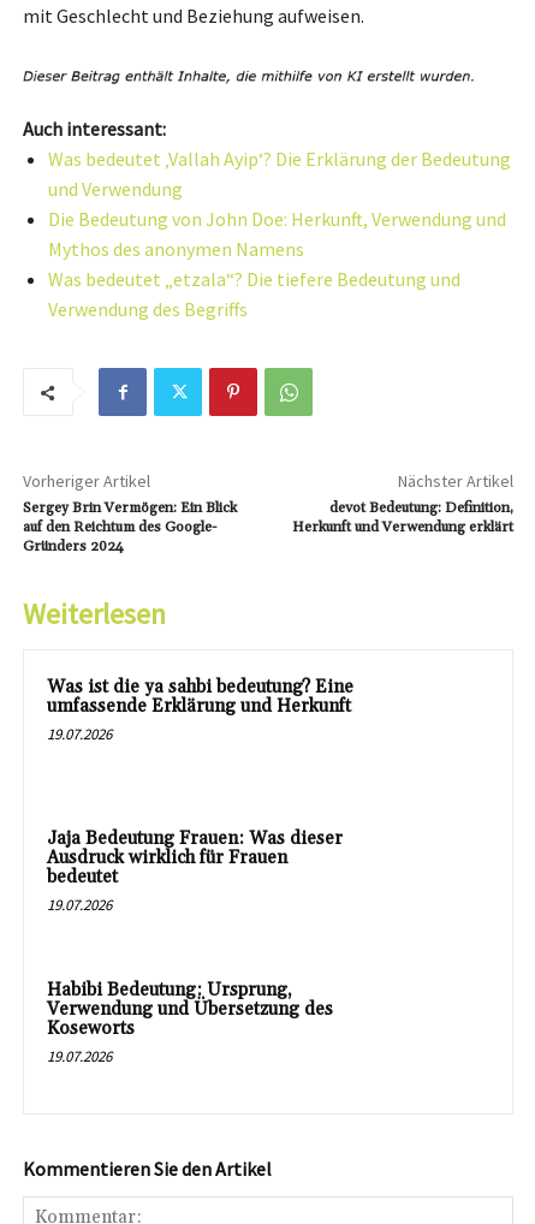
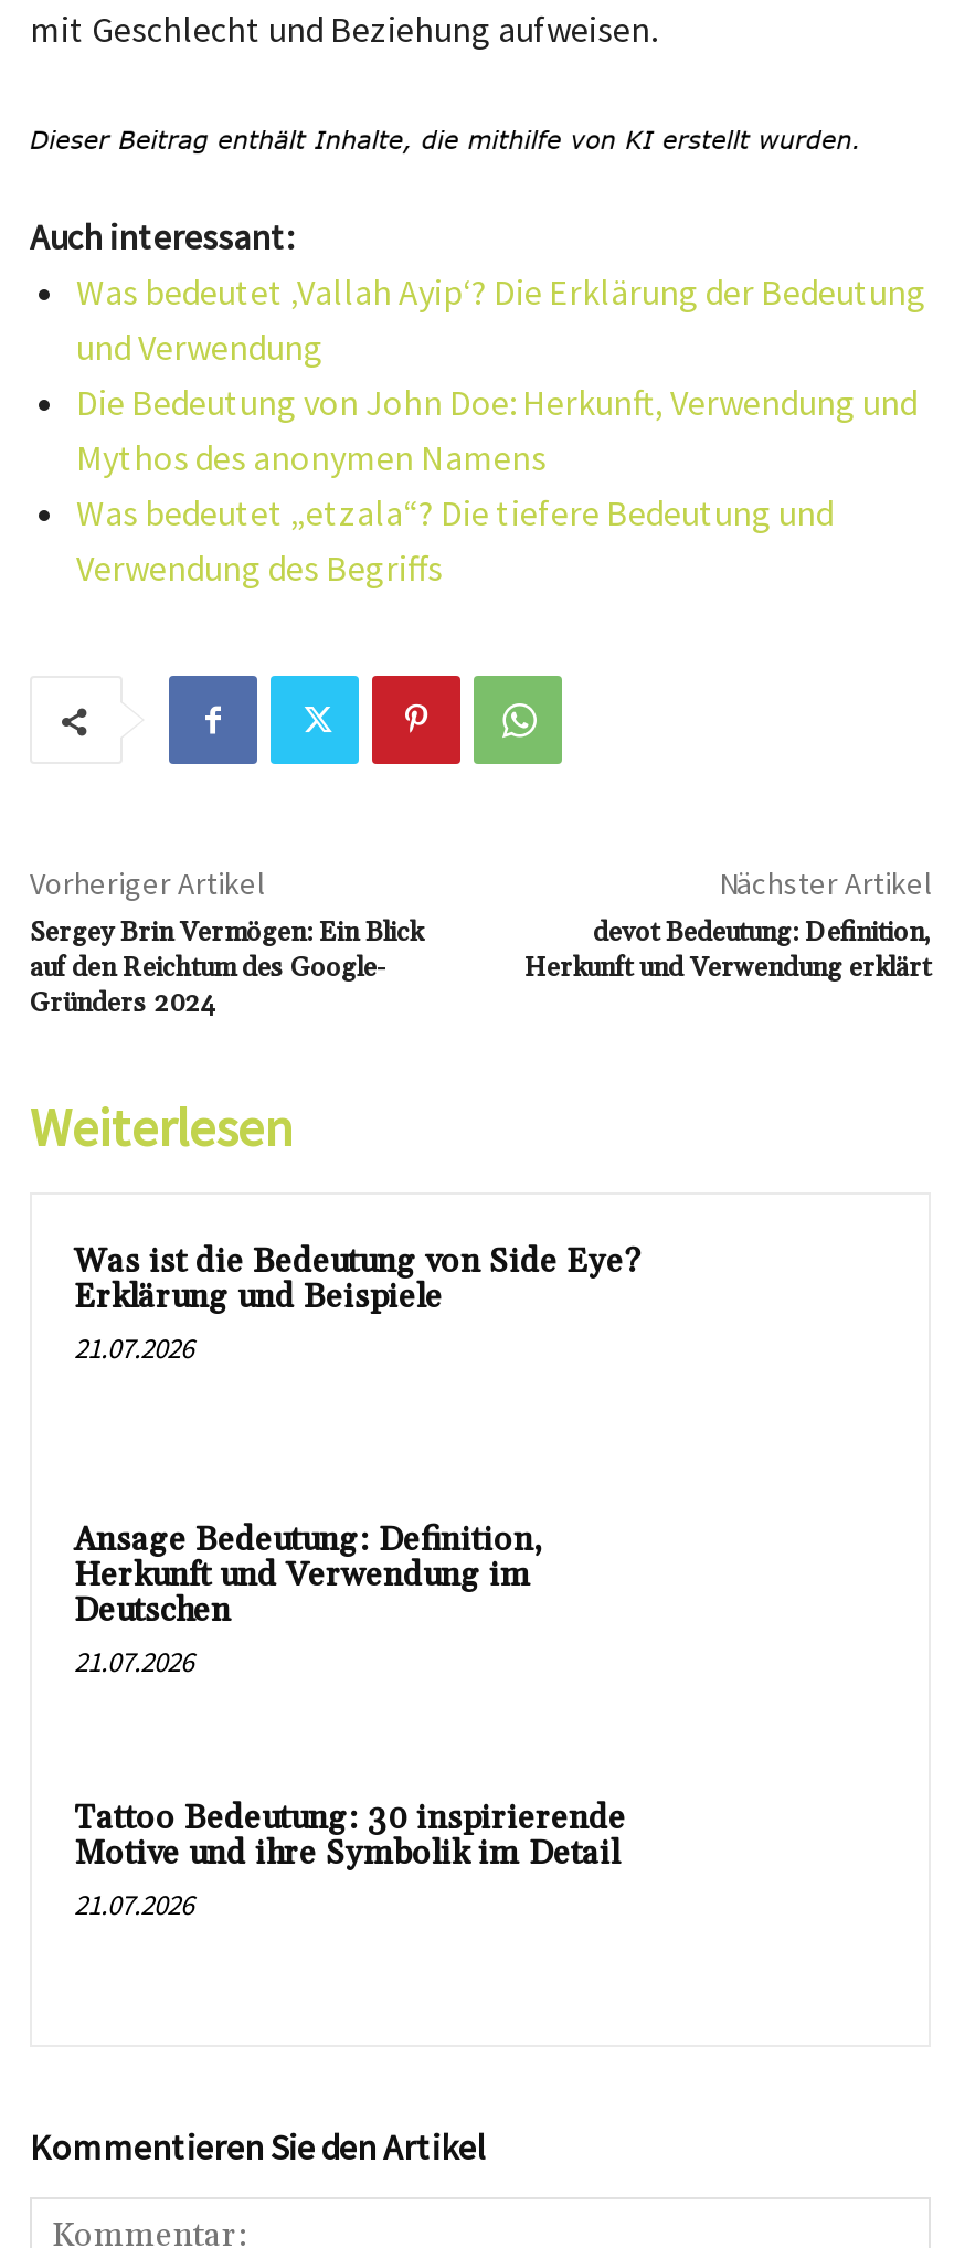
[47,676,353,745] Was ist die ya sahbi bedeutung? Eine | umfassende Erklärung und Herkunft | 19.07.2026 -> [74,1242,637,1368] Was ist die Bedeutung von Side Eye? | Erklärung und Beispiele | 21.07.2026
[47,827,343,915] Jaja Bedeutung Frauen: Was dieser | Ausdruck wirklich für Frauen | bedeutet | 19.07.2026 -> [74,1519,542,1680] Ansage Bedeutung: Definition, | Herkunft und Verwendung im | Deutschen | 21.07.2026
[47,978,333,1066] Habibi Bedeutung: Ursprung, | Verwendung und Übersetzung des | Koseworts | 19.07.2026 -> [74,1797,626,1923] Tattoo Bedeutung: 30 inspirierende | Motive und ihre Symbolik im Detail | 21.07.2026

